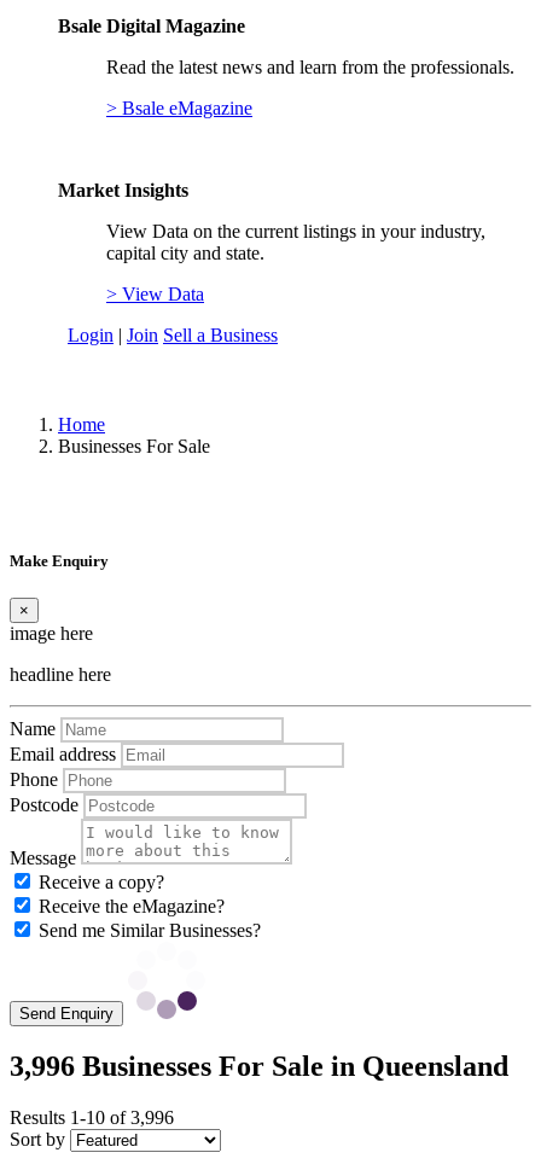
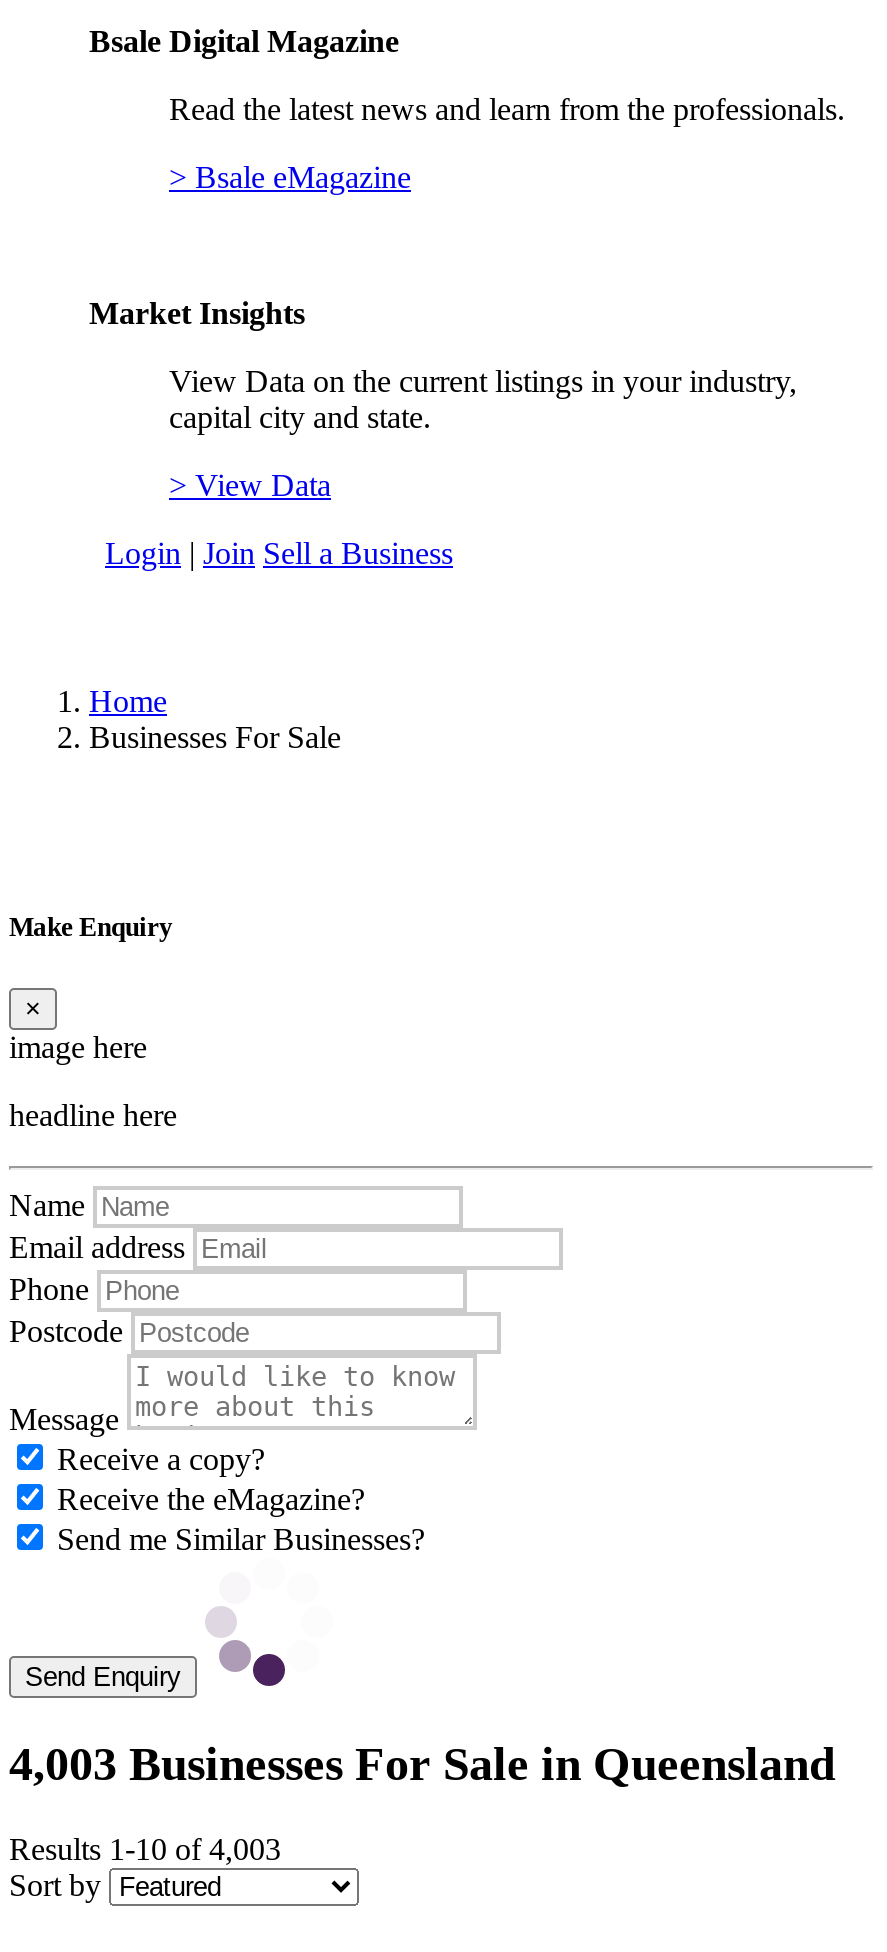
[10,973,508,1082] [image] | 3,996 Businesses For Sale in Queensland -> [9,1608,835,1790] [image] | 4,003 Businesses For Sale in Queensland
[10,1107,174,1128] Results 1-10 of 3,996 -> [9,1832,281,1866] Results 1-10 of 4,003

